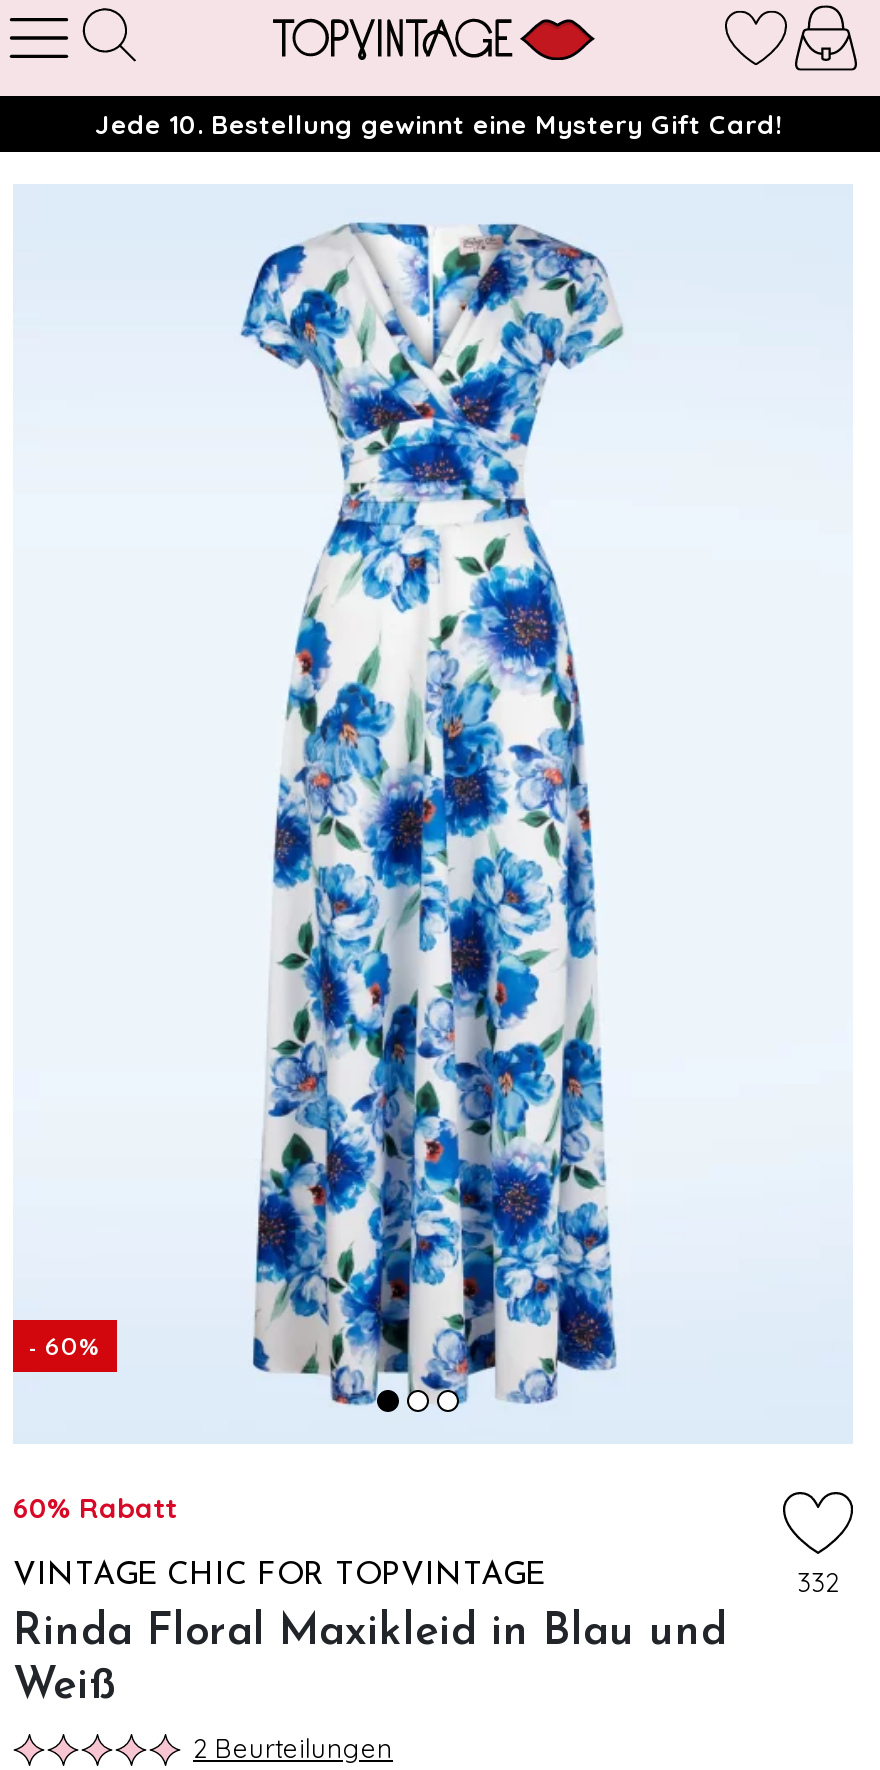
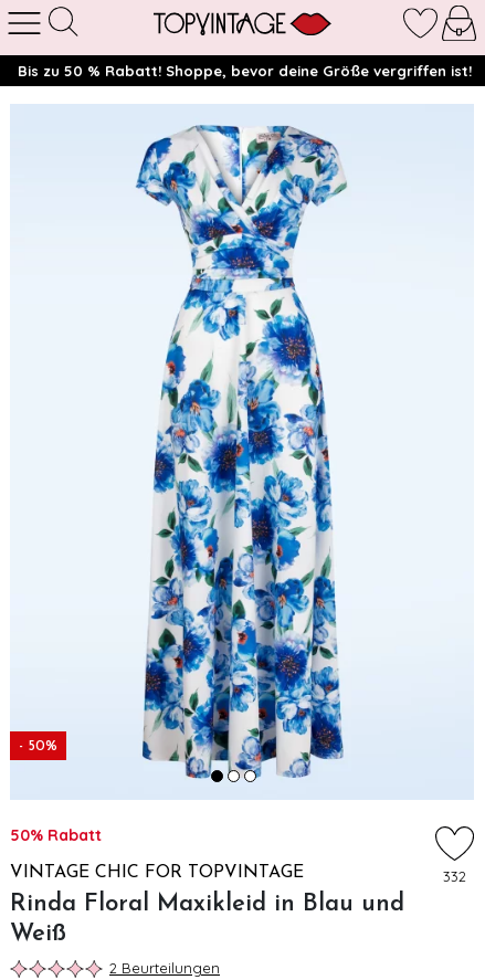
[95,108,781,140] Jede 10. Bestellung gewinnt eine Mystery Gift Card! -> [18,62,472,80] Bis zu 50 % Rabatt! Shoppe, bevor deine Größe vergriffen ist!
[29,1336,101,1362] - 60% -> [19,740,57,754] - 50%
[13,1490,177,1526] 60% Rabatt -> [10,825,102,845] 50% Rabatt

